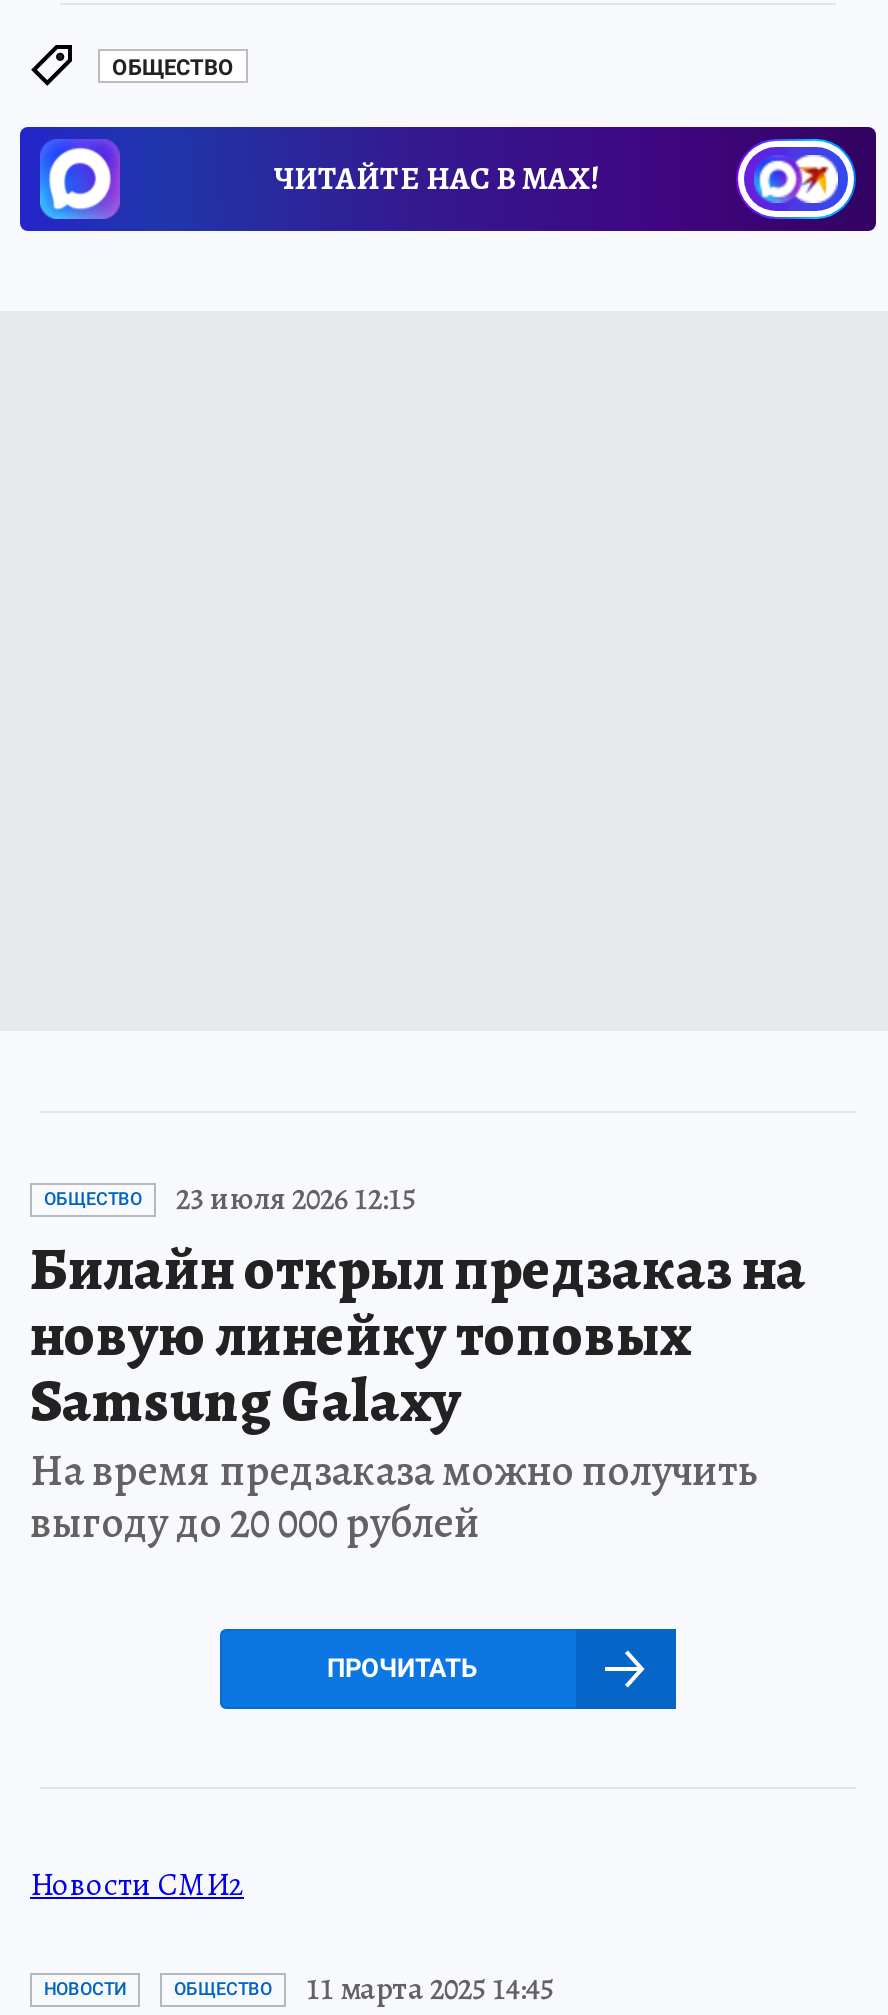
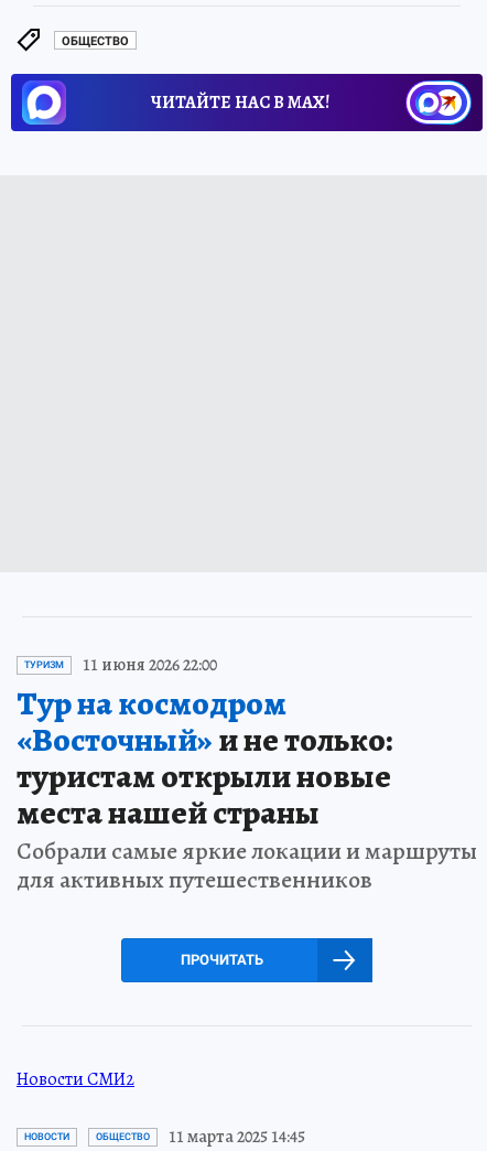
[30,1177,806,1553] ОБЩЕСТВО | 23 июля 2026 12:15 | Билайн открыл предзаказ на | новую линейку топовых | Samsung Galaxy | На время предзаказа можно получить | выгоду до 20 000 рублей -> [17,653,477,896] ТУРИЗМ | 11 июня 2026 22:00 | Тур на космодром | «Восточный»и не только: | туристам открыли новые | места нашей страны | Собрали самые яркие локации и маршруты | для активных путешественников

